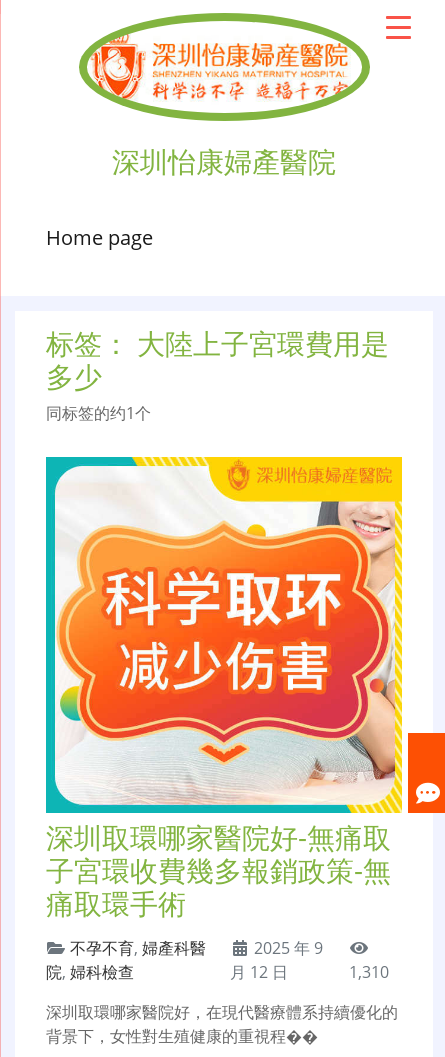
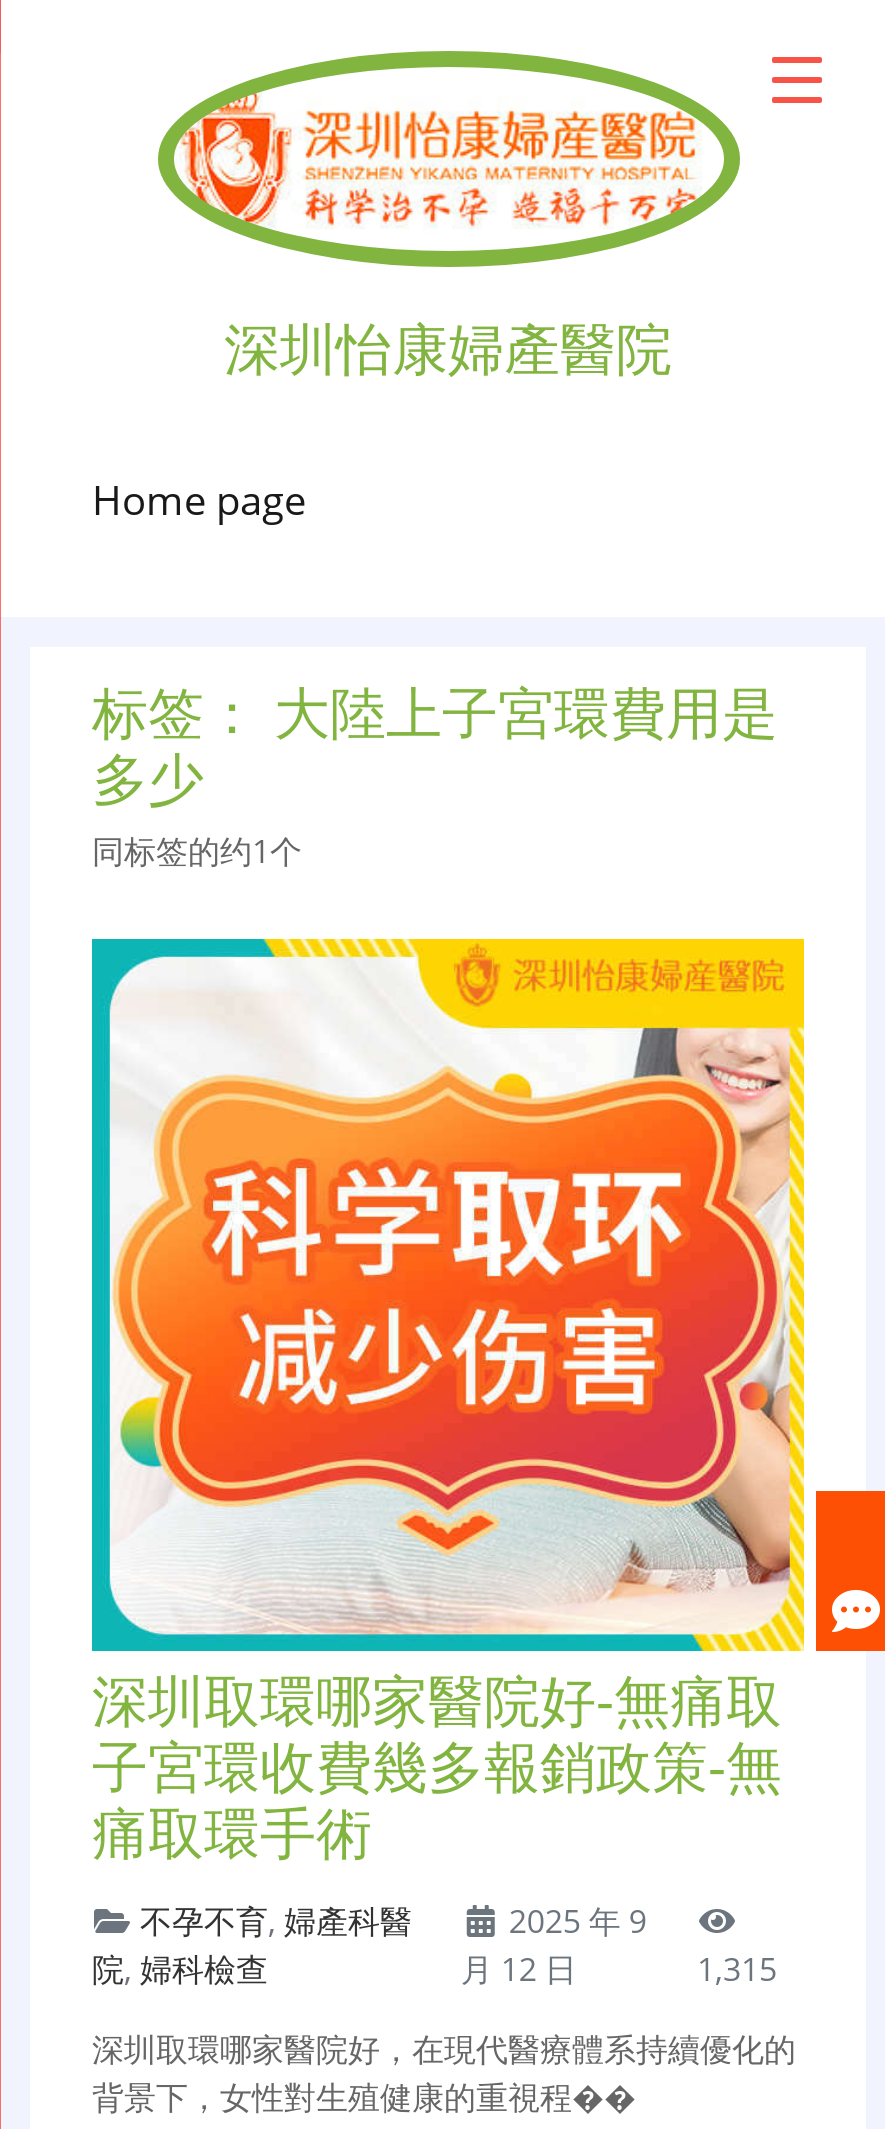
[348,961,388,983] 1,310 -> [697,1946,777,1990] 1,315

